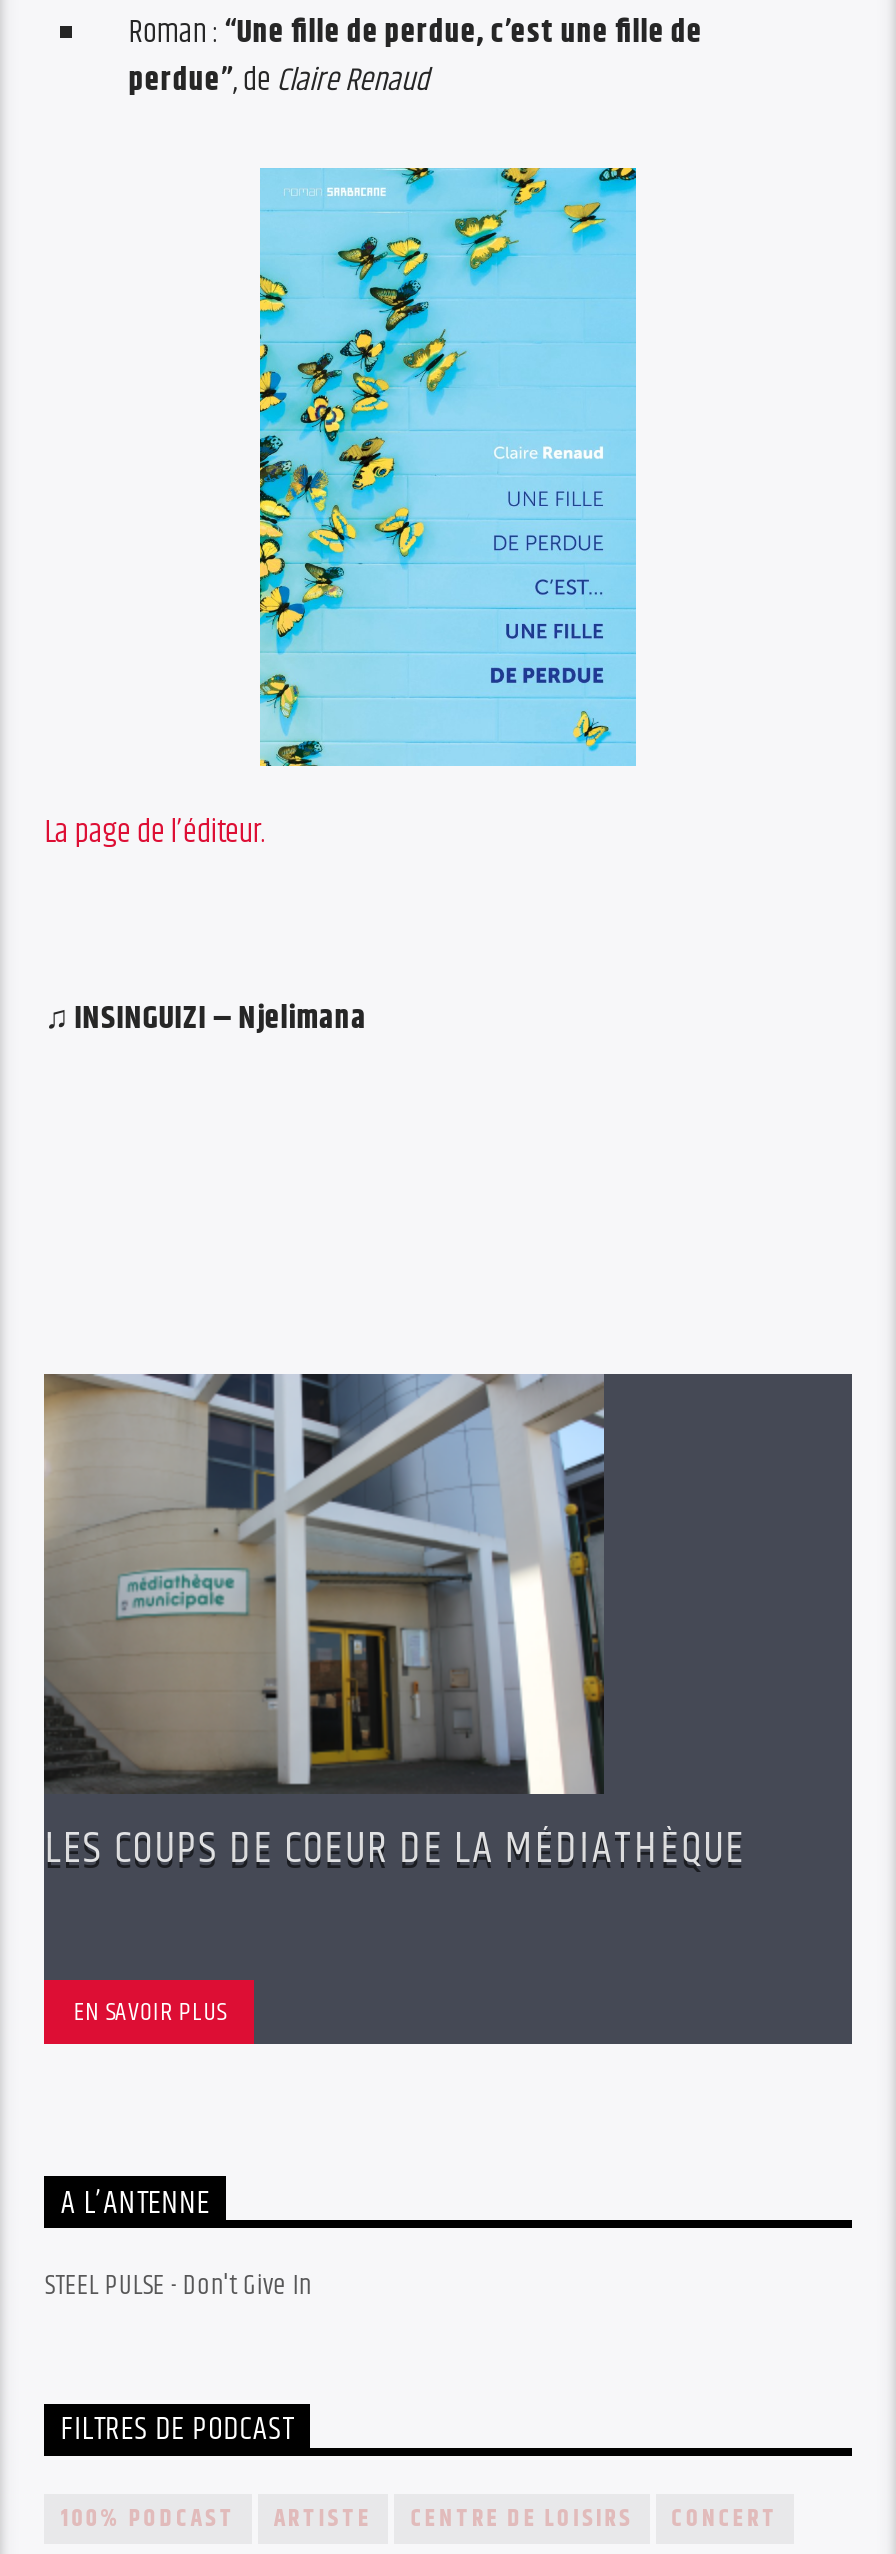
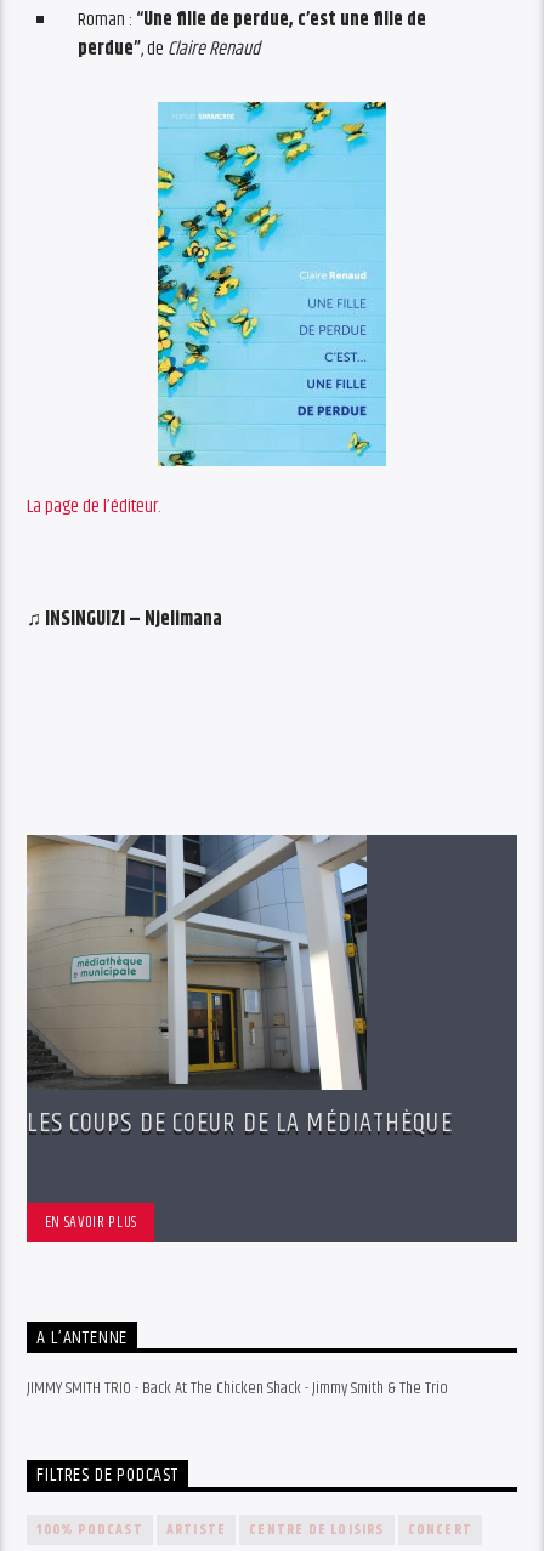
[45,2264,311,2308] STEEL PULSE - Don't Give In -> [27,1374,449,1401] JIMMY SMITH TRIO - Back At The Chicken Shack - Jimmy Smith & The Trio

